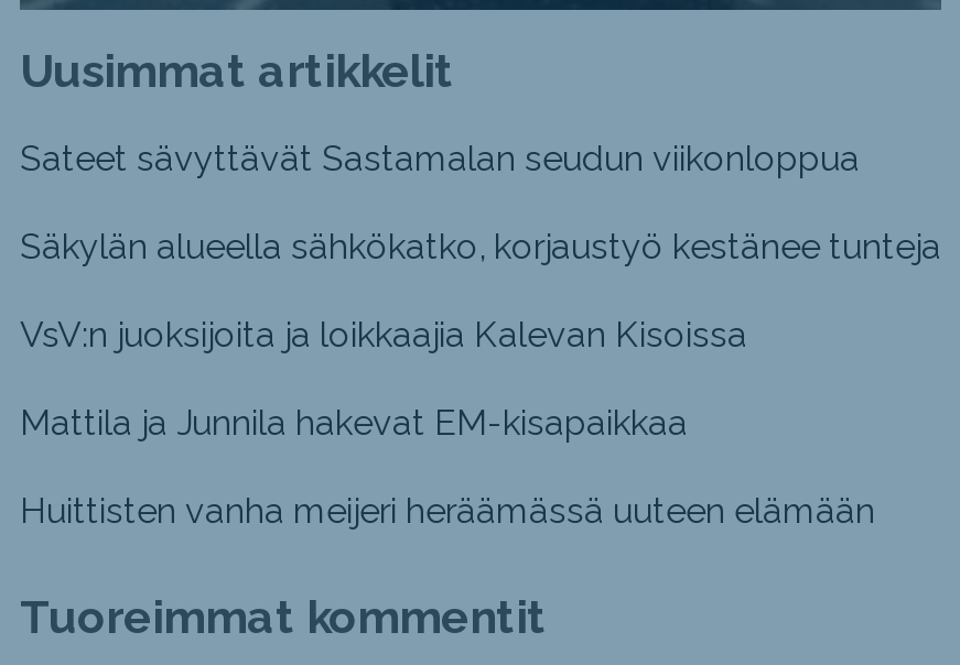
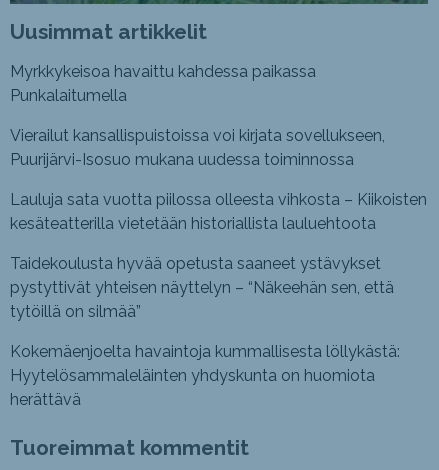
[20,137,860,178] Sateet sävyttävät Sastamalan seudun viikonloppua -> [10,62,316,105] Myrkkykeisoa havaittu kahdessa paikassa | Punkalaitumella
[20,225,941,266] Säkylän alueella sähkökatko, korjaustyö kestänee tunteja -> [10,126,385,169] Vierailut kansallispuistoissa voi kirjata sovellukseen, | Puurijärvi-Isosuo mukana uudessa toiminnossa
[20,313,747,355] VsV:n juoksijoita ja loikkaajia Kalevan Kisoissa -> [10,190,427,233] Lauluja sata vuotta piilossa olleesta vihkosta – Kiikoisten | kesäteatterilla vietetään historiallista lauluehtoota
[20,401,688,443] Mattila ja Junnila hakevat EM-kisapaikkaa -> [10,254,394,321] Taidekoulusta hyvää opetusta saaneet ystävykset | pystyttivät yhteisen näyttelyn – “Näkeehän sen, että | tytöillä on silmää”
[20,489,875,531] Huittisten vanha meijeri heräämässä uuteen elämään -> [10,342,400,409] Kokemäenjoelta havaintoja kummallisesta löllykästä: | Hyytelösammaleläinten yhdyskunta on huomiota | herättävä

